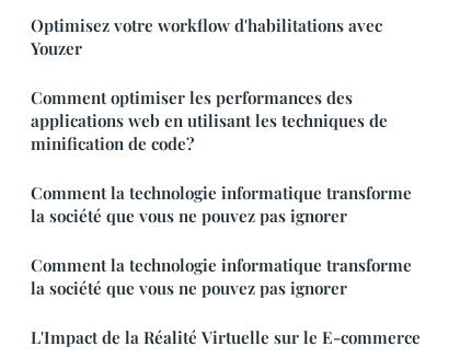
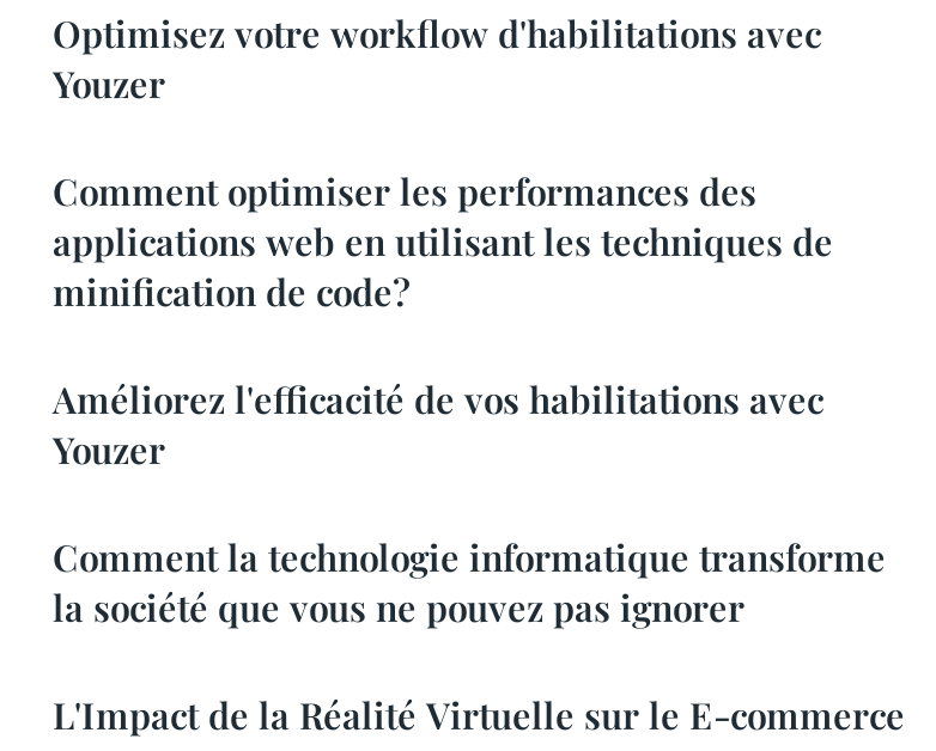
[31,182,412,227] Comment la technologie informatique transforme | la société que vous ne pouvez pas ignorer -> [53,376,823,474] Améliorez l'efficacité de vos habilitations avec | Youzer

